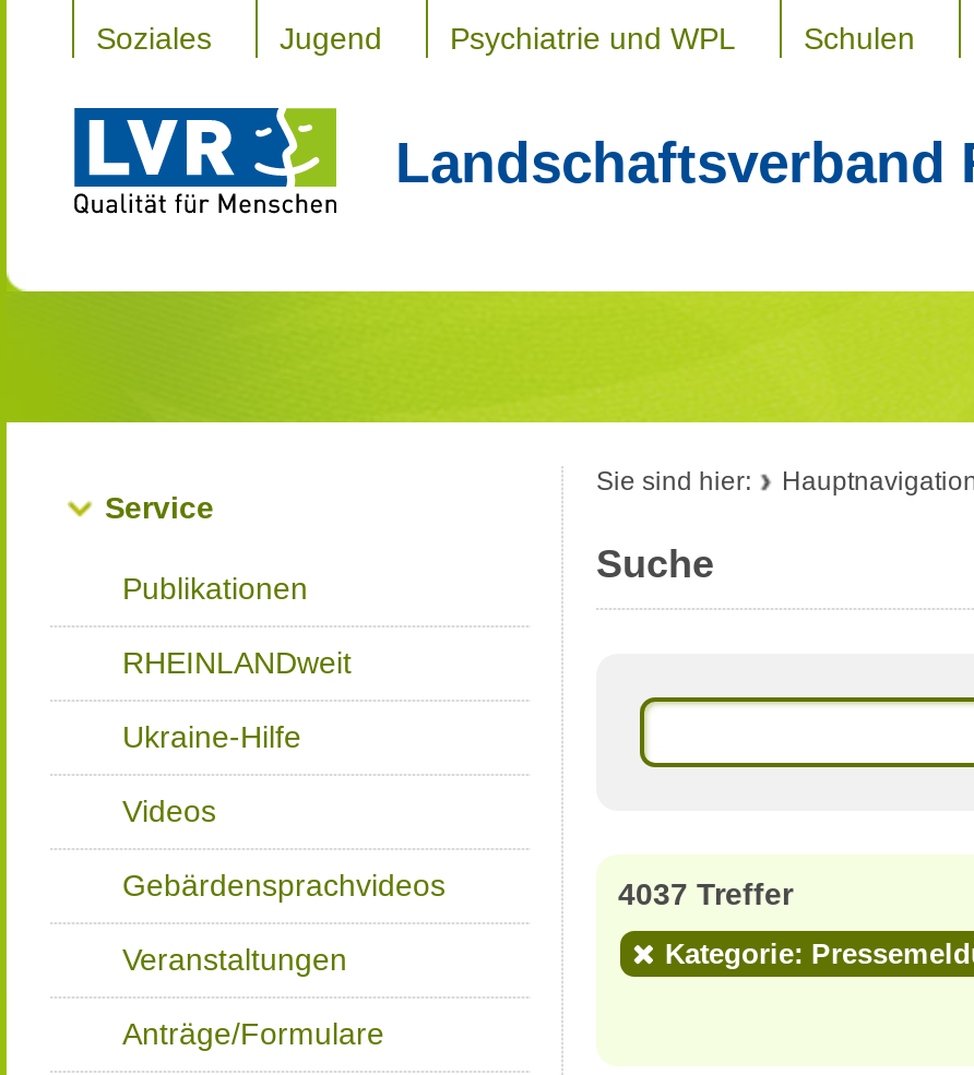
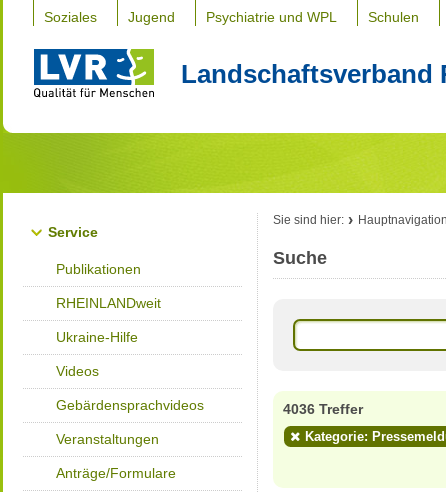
[618,876,793,911] 4037 Treffer -> [283,401,363,417] 4036 Treffer

